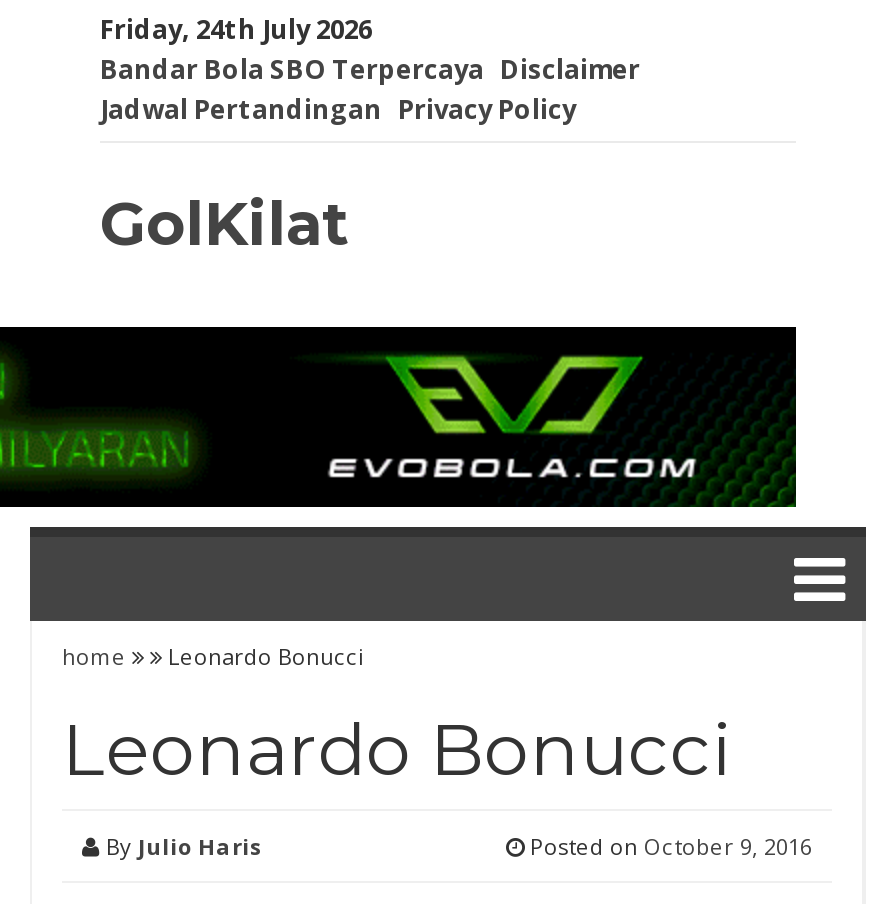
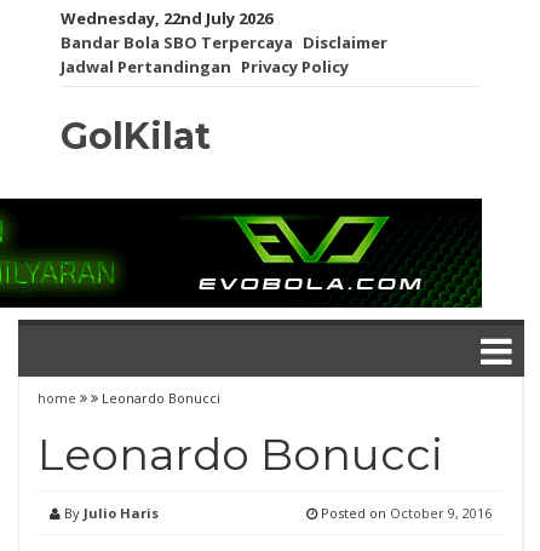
[100,11,372,47] Friday, 24th July 2026 -> [61,7,272,29] Wednesday, 22nd July 2026

